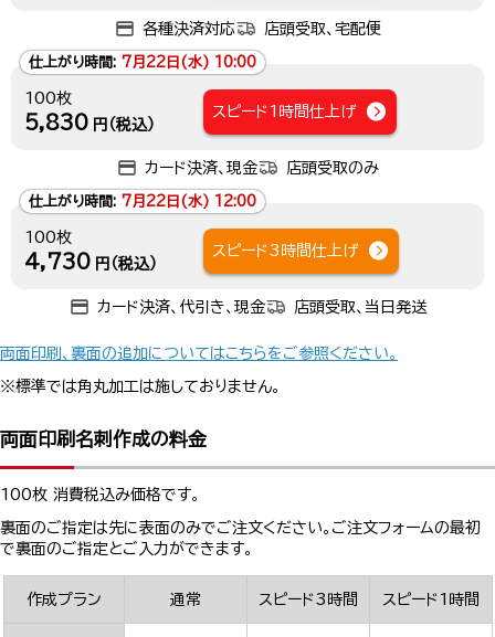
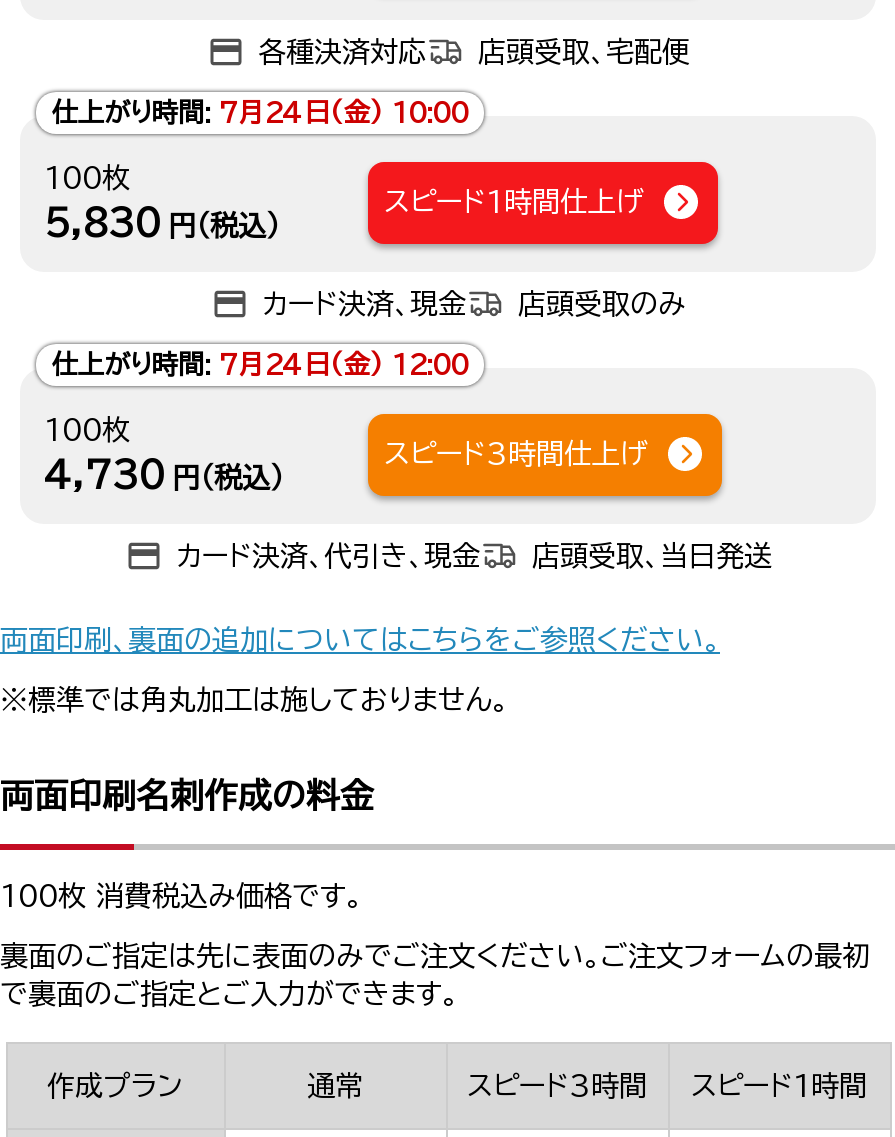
[29,55,256,69] 仕上がり時間: 7月22日(水) 10:00 -> [52,99,468,125] 仕上がり時間: 7月24日(金) 10:00
[29,194,256,209] 仕上がり時間: 7月22日(水) 12:00 -> [52,352,468,378] 仕上がり時間: 7月24日(金) 12:00

